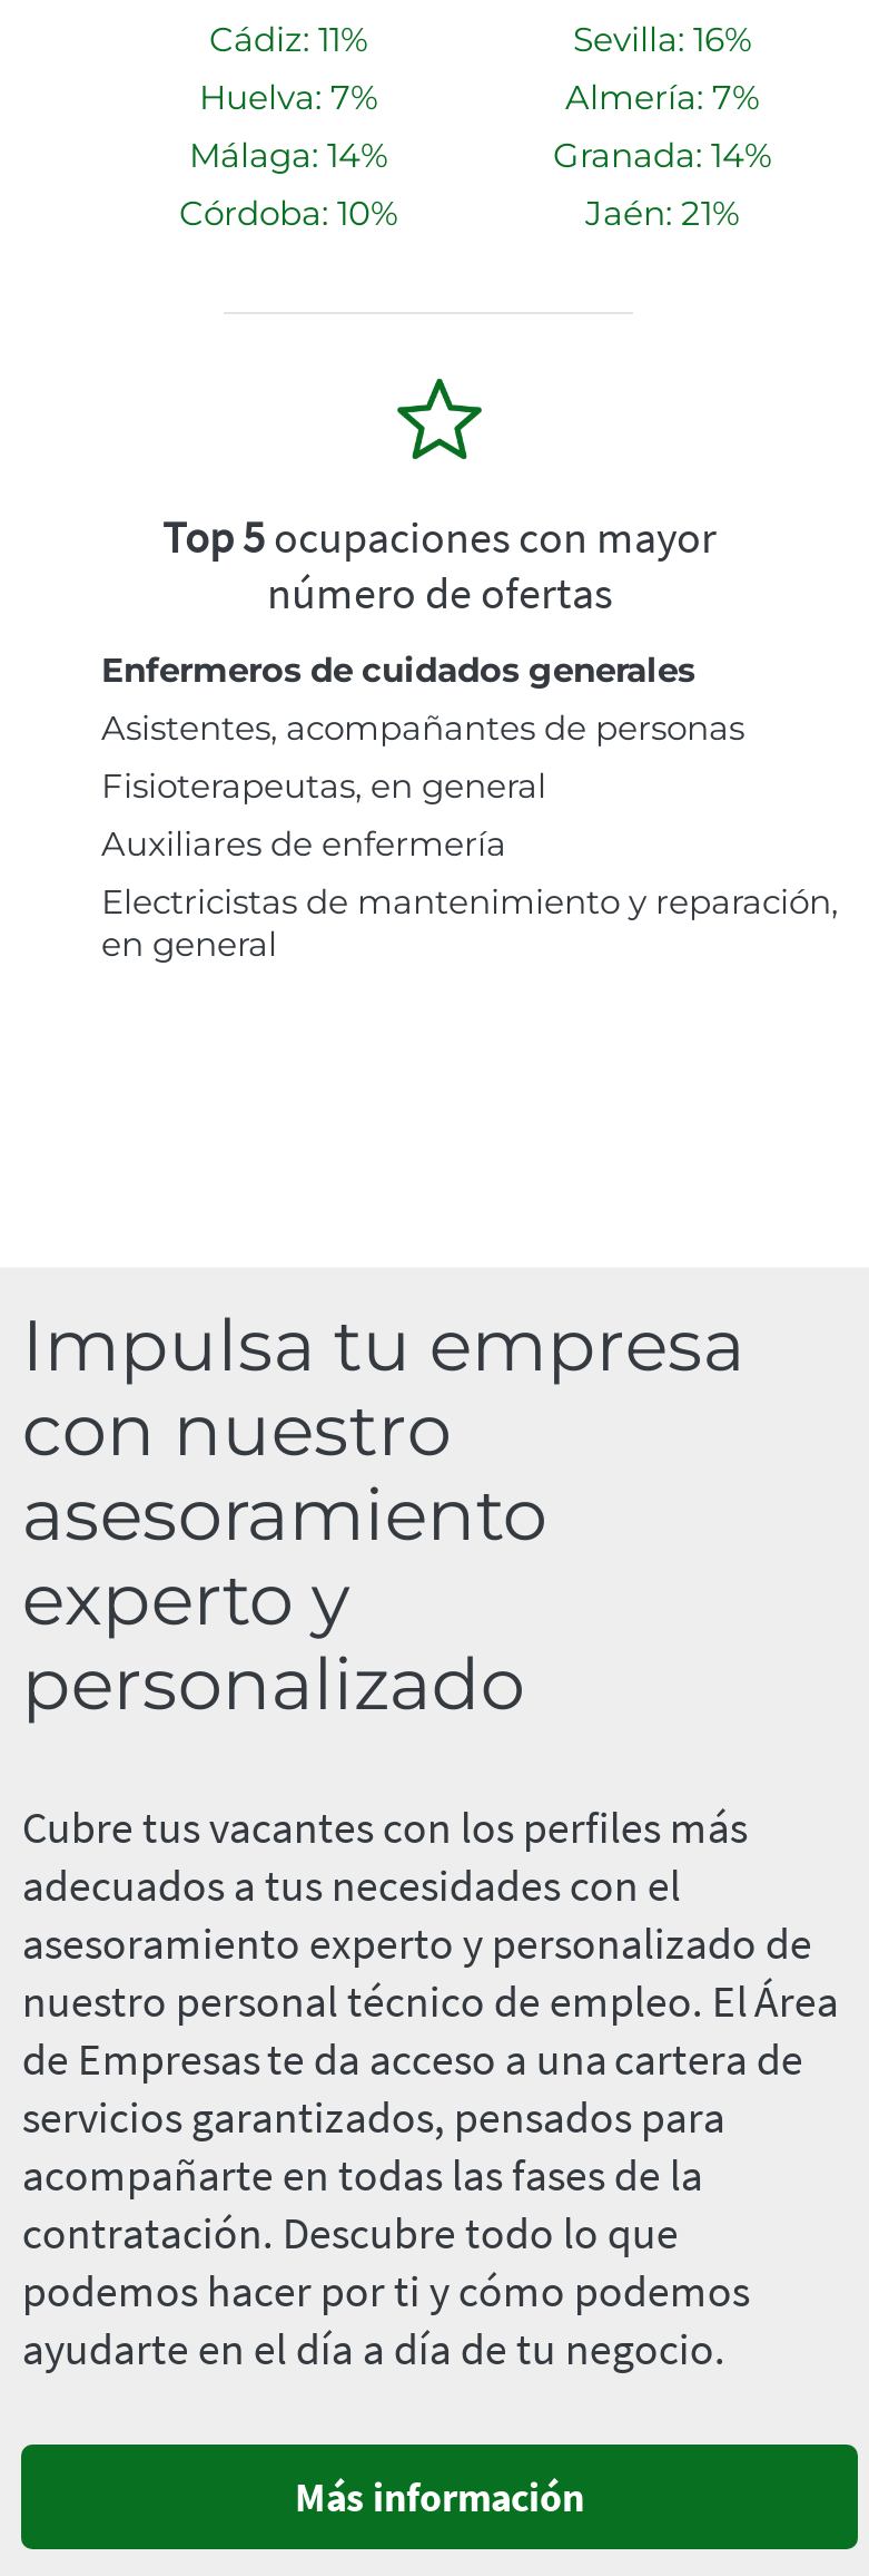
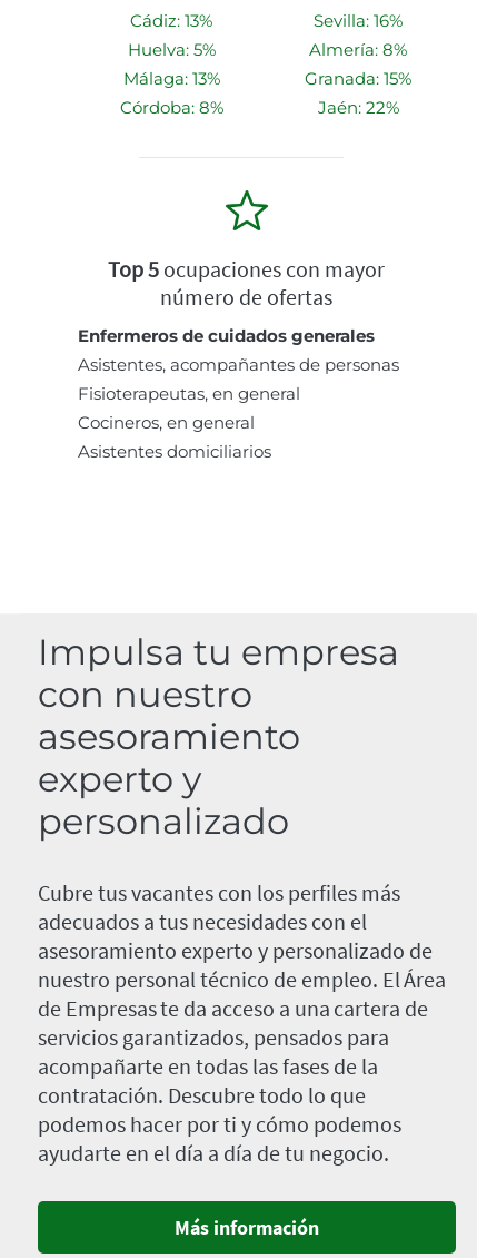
[209,17,367,59] Cádiz: 11% -> [130,10,212,31] Cádiz: 13%
[199,75,377,117] Huelva: 7% -> [127,39,215,60] Huelva: 5%
[565,75,759,117] Almería: 7% -> [309,39,407,60] Almería: 8%
[189,133,387,175] Málaga: 14% -> [123,68,220,89] Málaga: 13%
[553,133,771,175] Granada: 14% -> [305,68,411,89] Granada: 15%
[179,191,397,233] Córdoba: 10% -> [120,97,223,118] Córdoba: 8%
[585,191,739,233] Jaén: 21% -> [317,97,399,118] Jaén: 22%
[101,822,838,964] Auxiliares de enfermería | Electricistas de mantenimiento y reparación, | en general -> [78,412,271,462] Cocineros, en general | Asistentes domiciliarios

